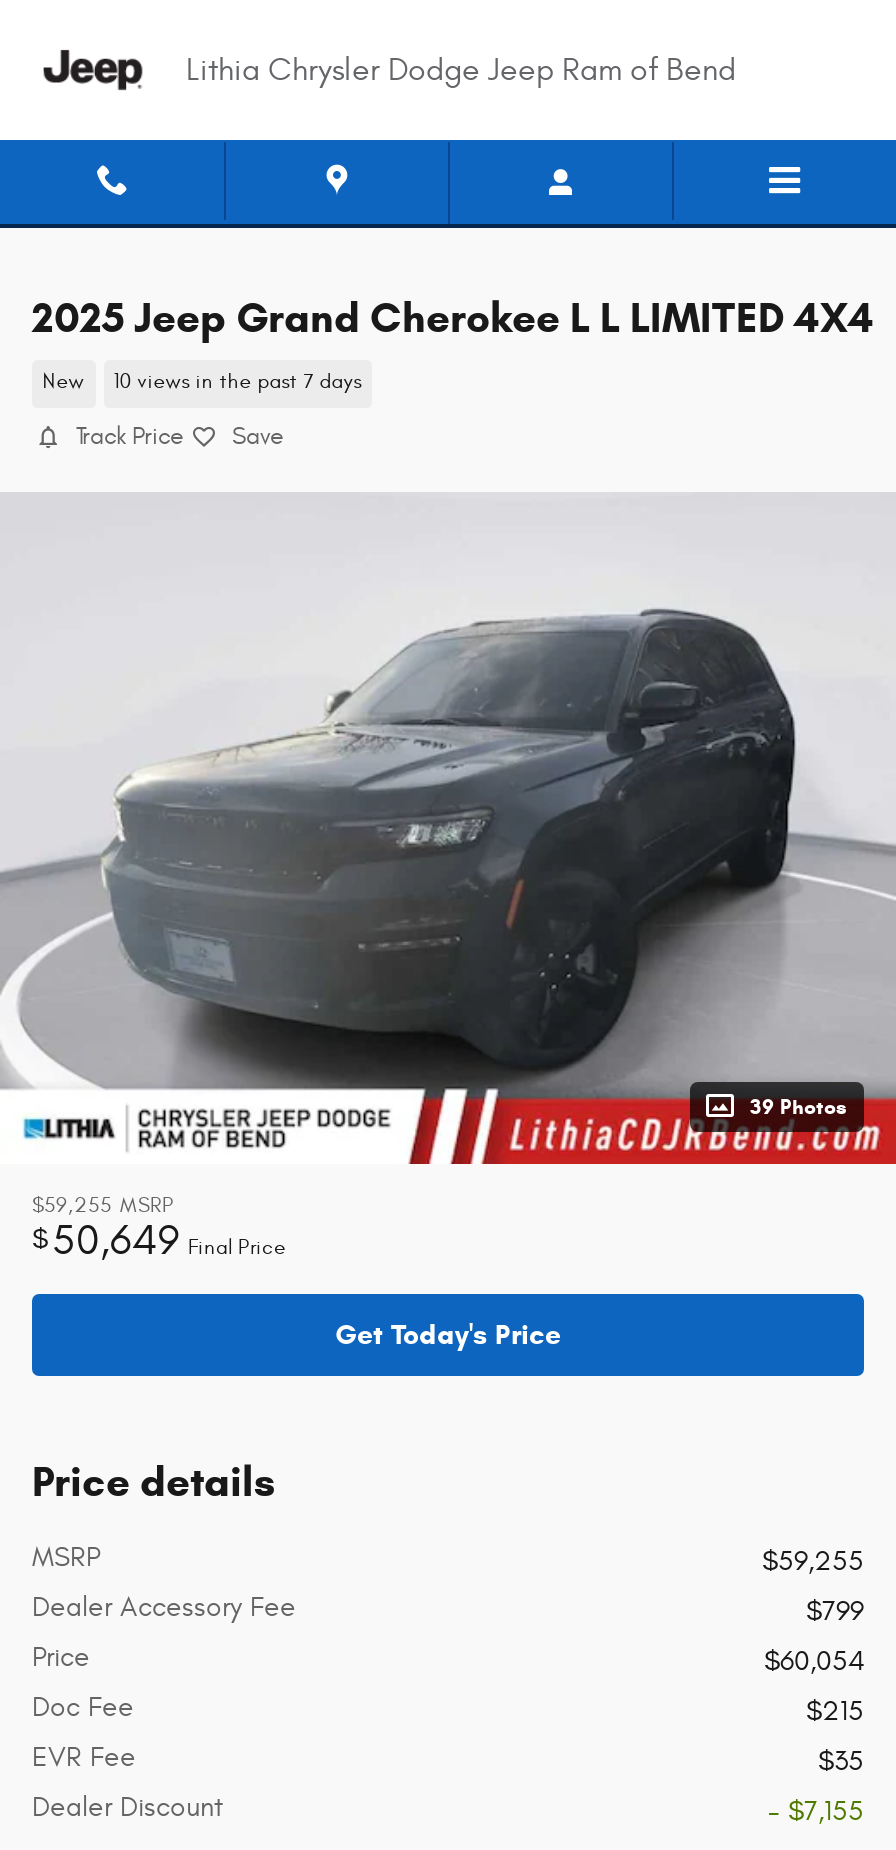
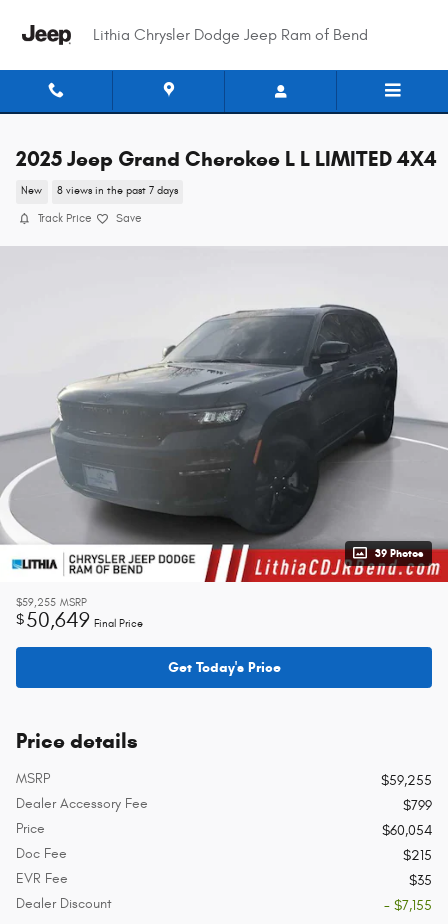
[114,370,362,394] 10 views in the past 7 days -> [57,185,178,197] 8 views in the past 7 days

